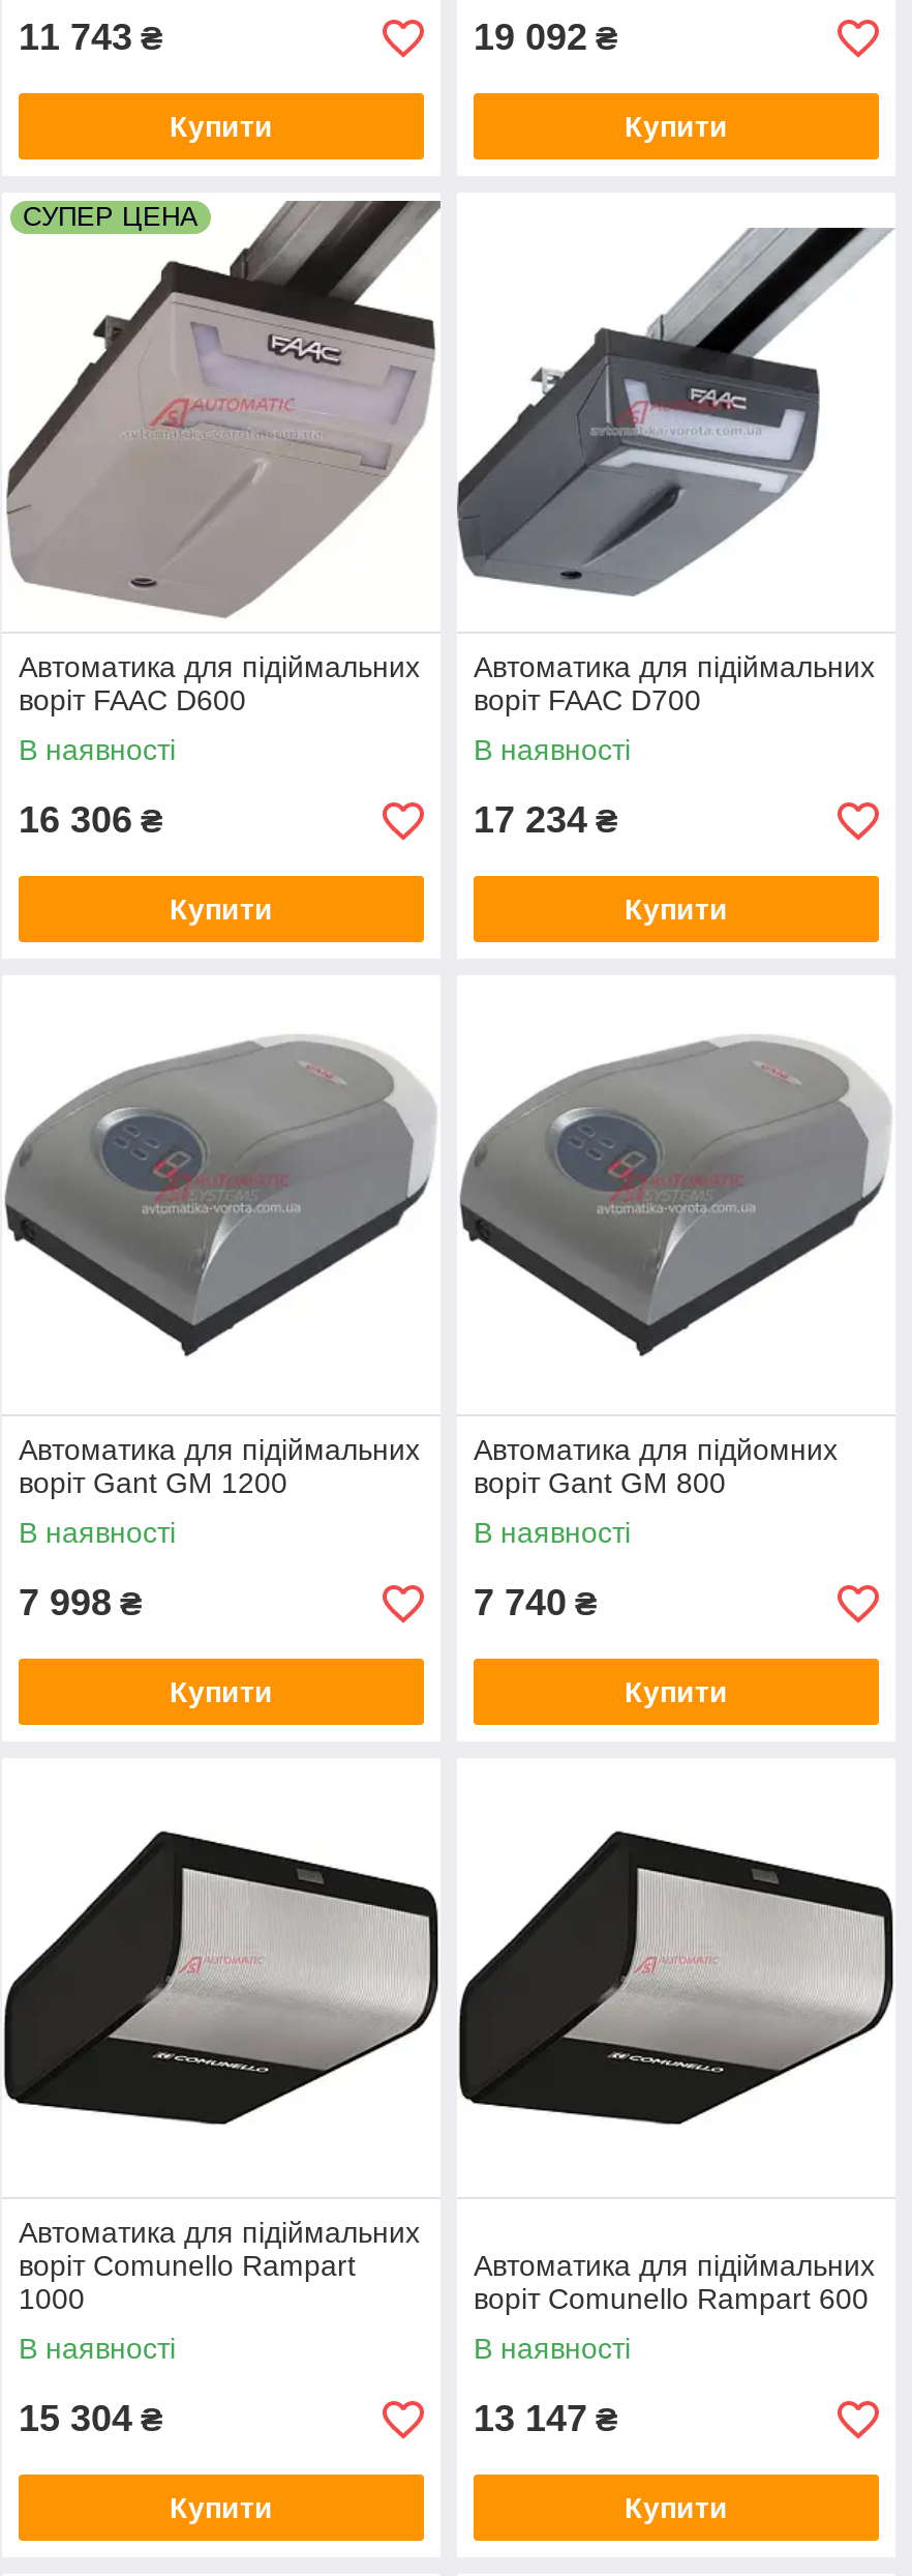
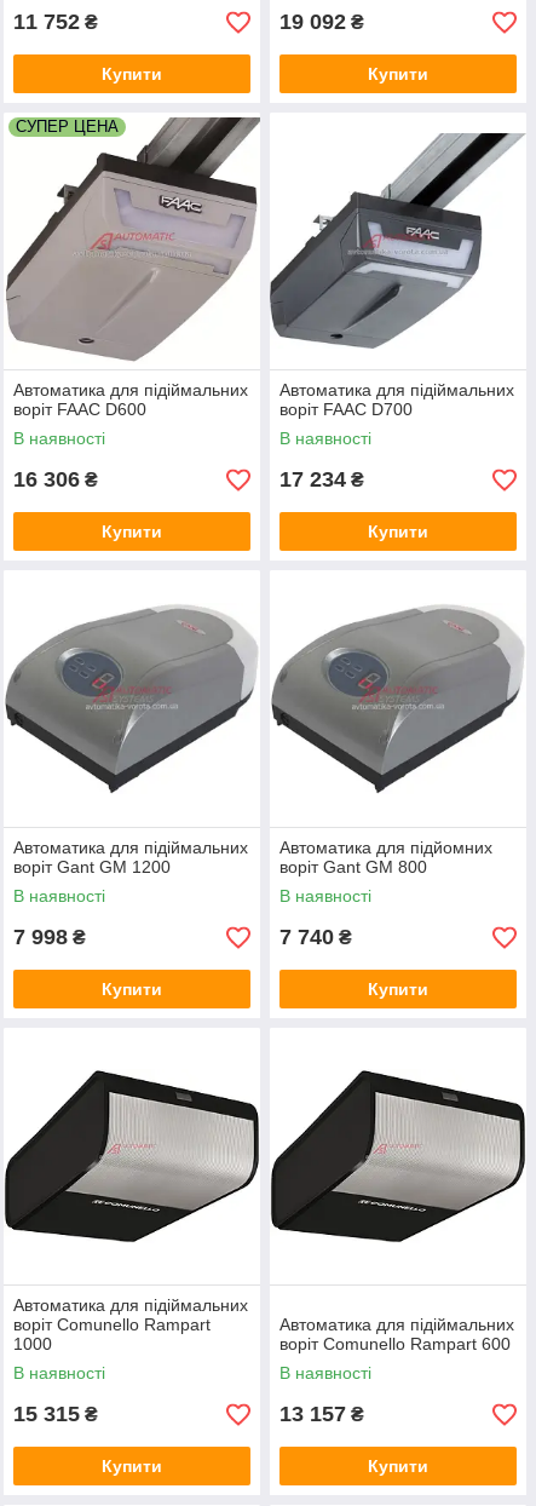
[19,17,163,58] 11 743 ₴ -> [13,10,98,34] 11 752 ₴
[19,2398,163,2439] 15 304 ₴ -> [13,1402,98,1426] 15 315 ₴
[474,2398,618,2439] 13 147 ₴ -> [279,1402,364,1426] 13 157 ₴

